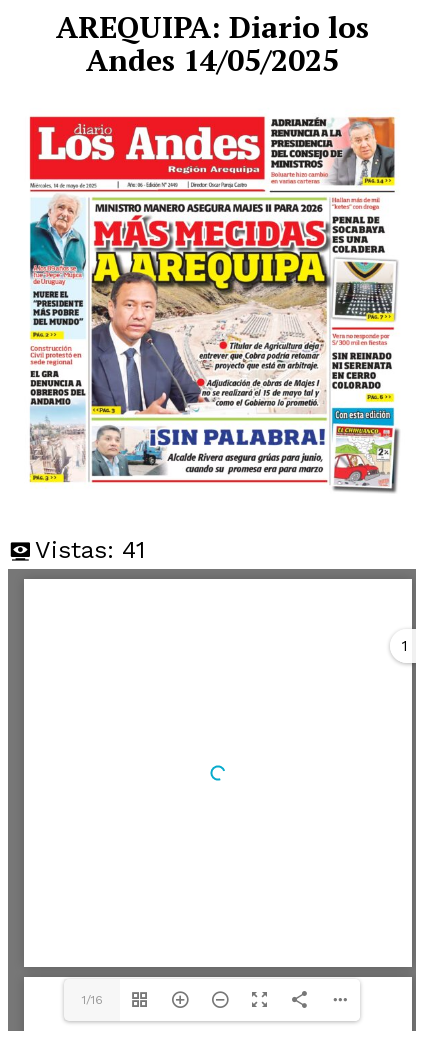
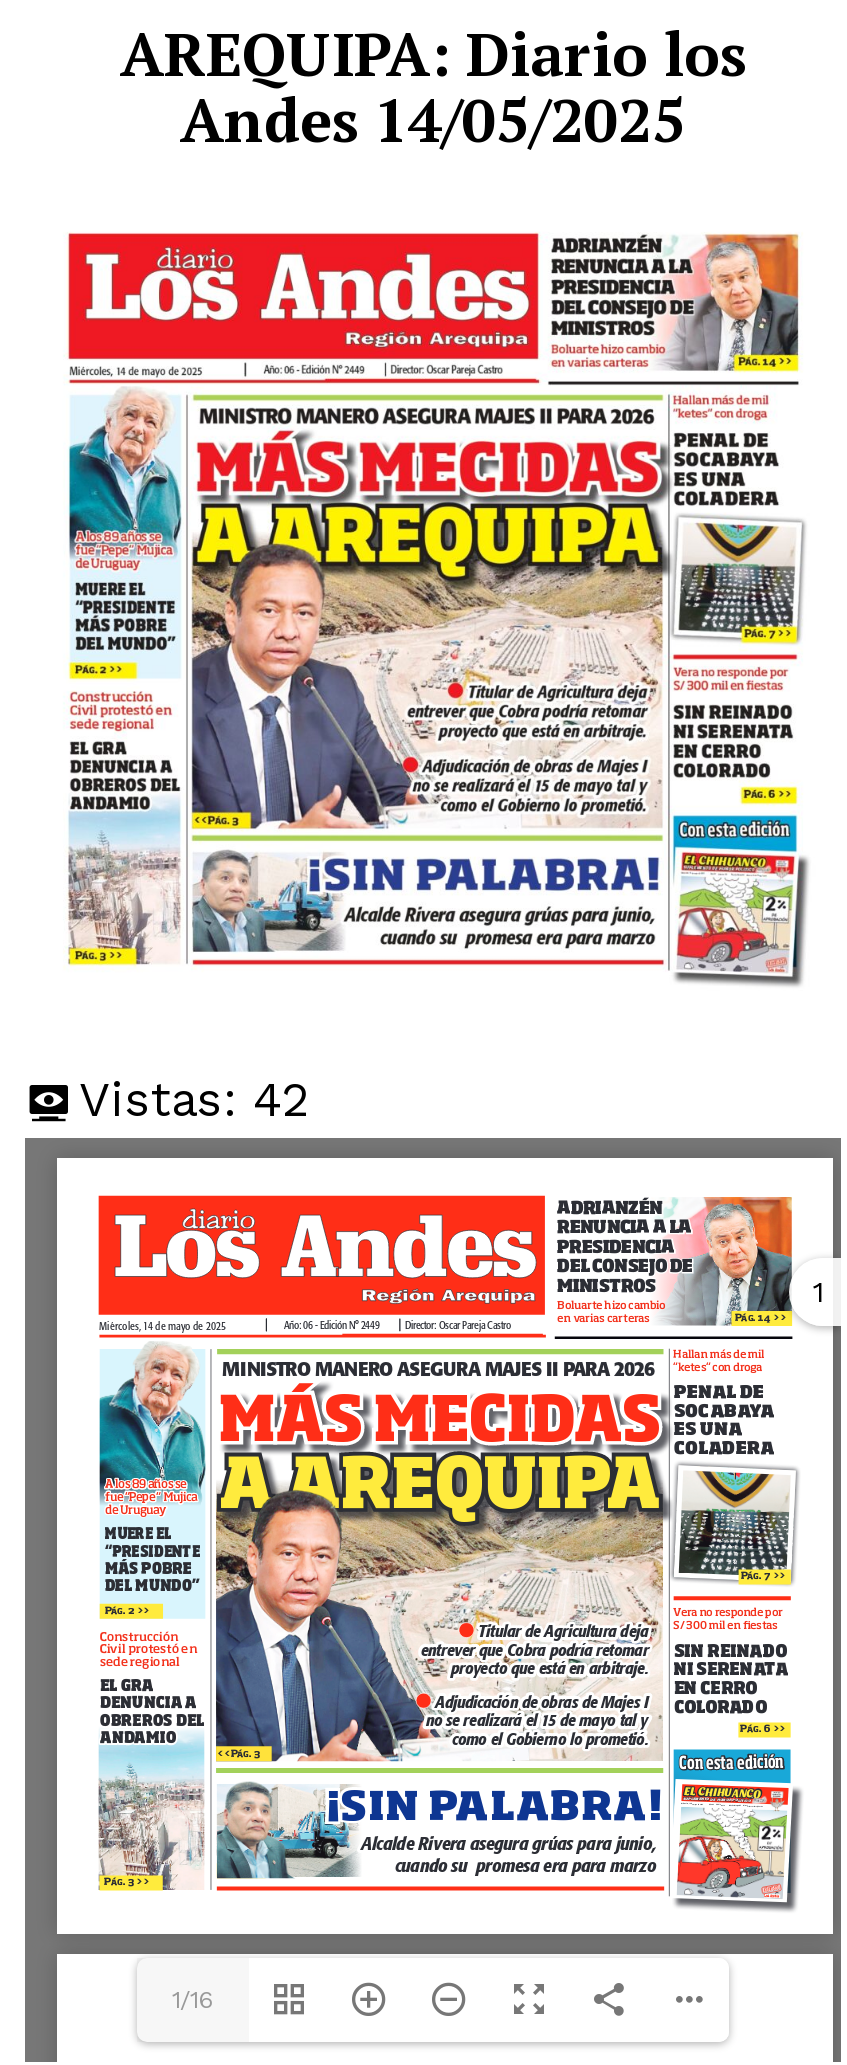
none -> [97,1194,803,1912] [image]
[35,536,145,564] Vistas: 41 -> [79,1071,311,1127] Vistas: 42

